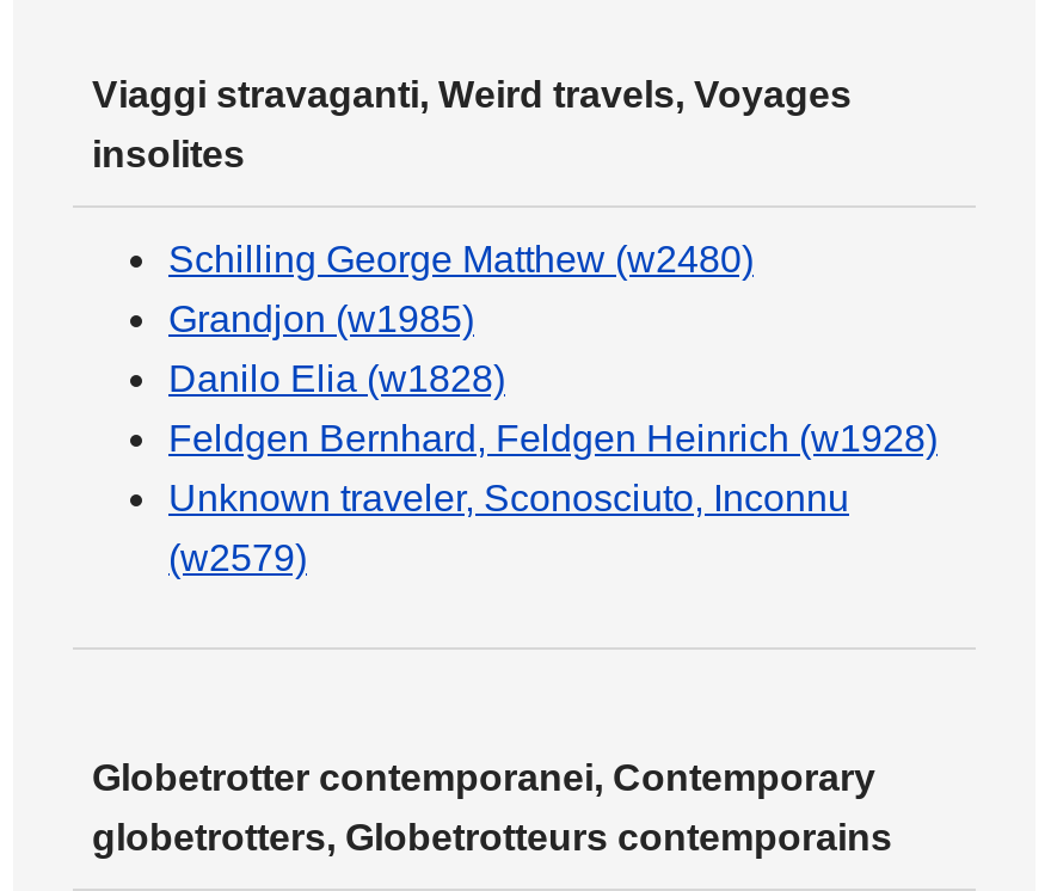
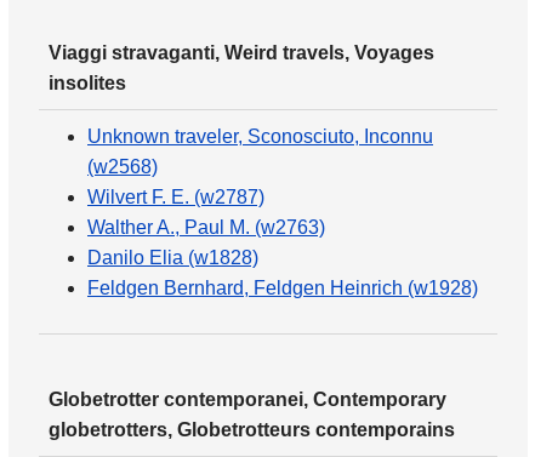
[168,239,754,339] Schilling George Matthew (w2480) | Grandjon (w1985) -> [87,156,325,238] (w2568) | Wilvert F. E. (w2787) | Walther A., Paul M. (w2763)
moved [168,358,938,459] -> [87,247,478,298]: Danilo Elia (w1828) | Feldgen Bernhard, Feldgen Heinrich (w1928)
moved [168,478,849,518] -> [87,126,433,147]: Unknown traveler, Sconosciuto, Inconnu
[168,537,307,578] (w2579) -> none

